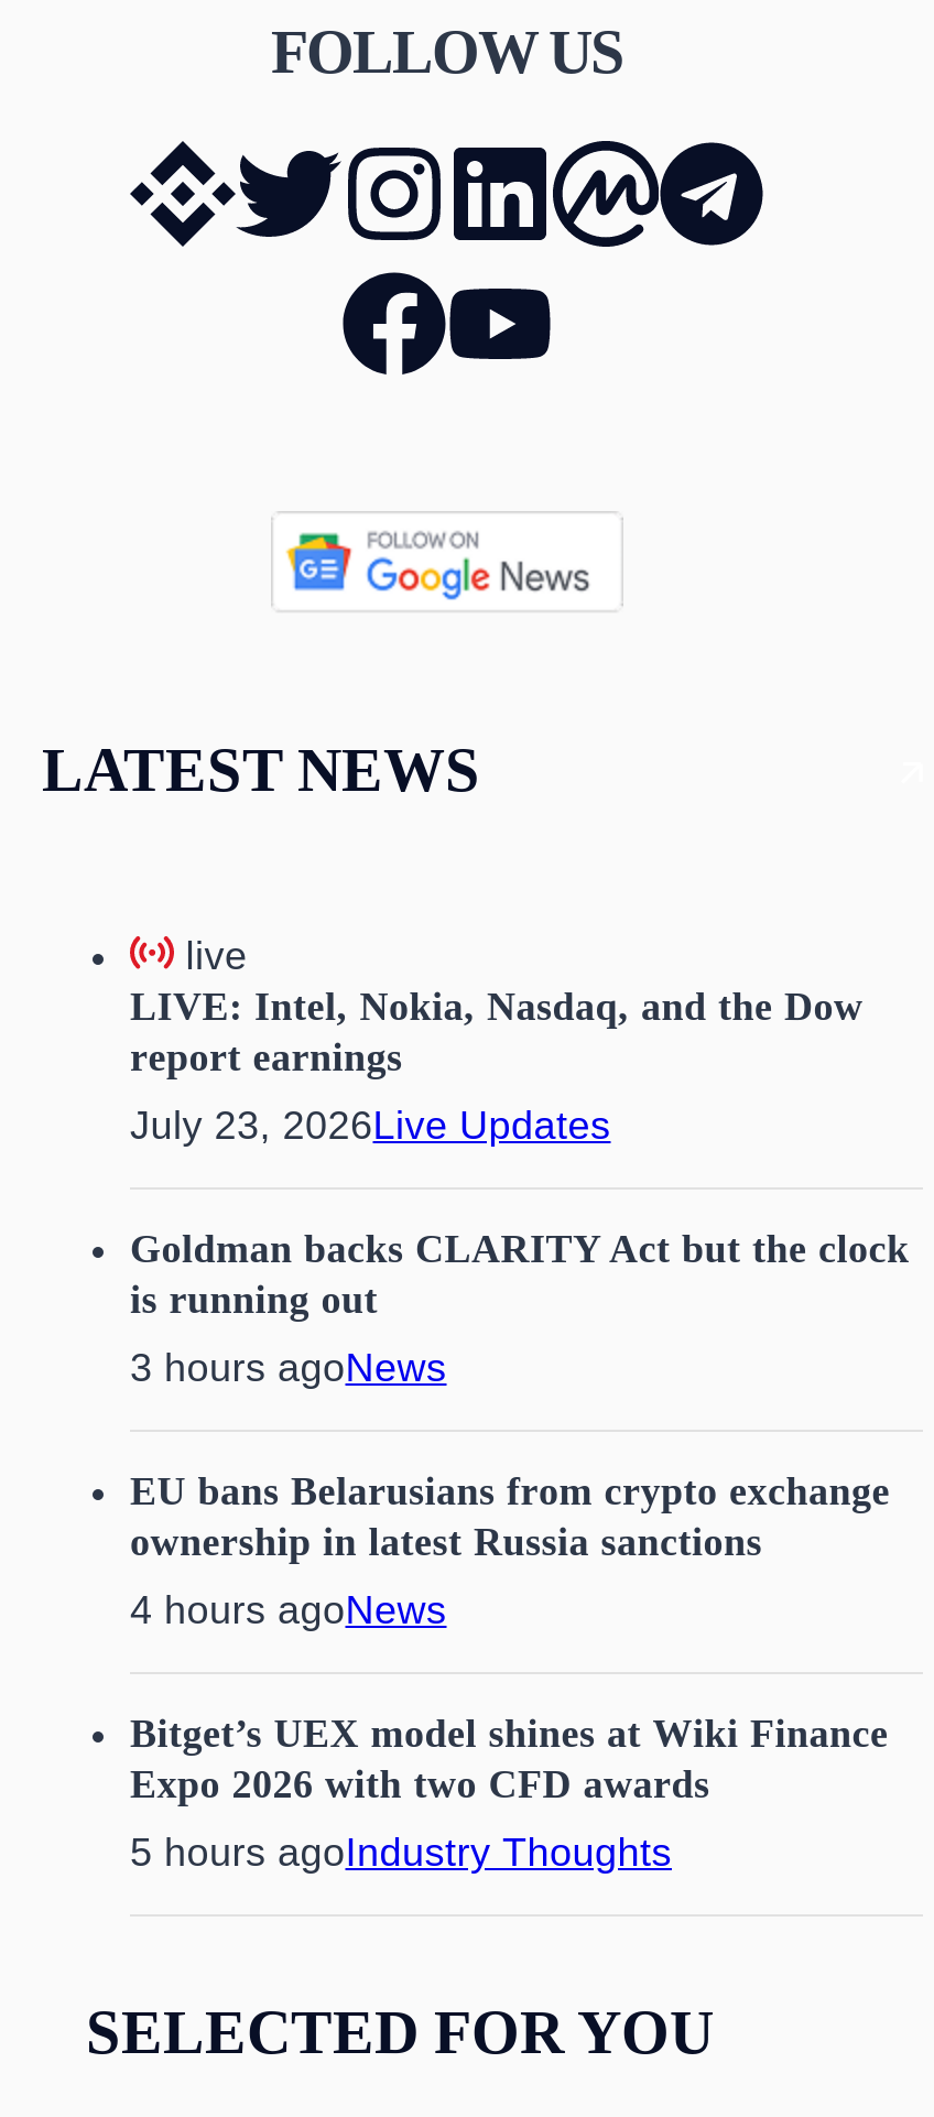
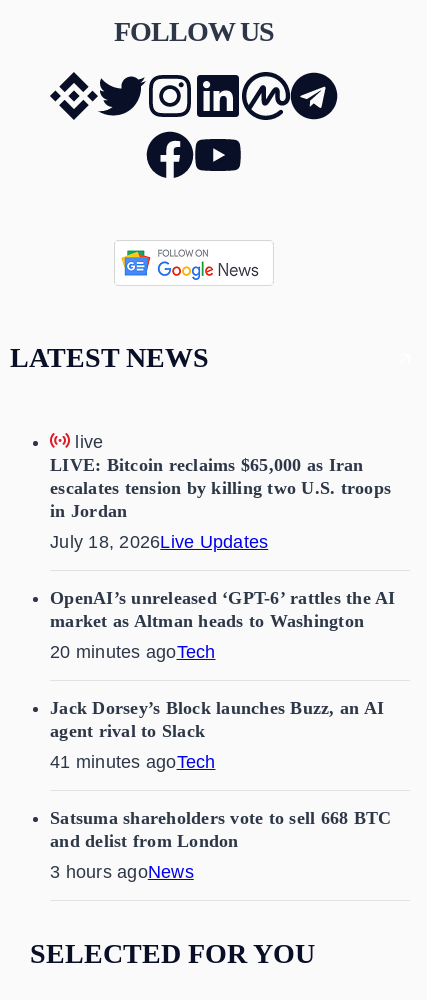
[130,985,909,1322] LIVE: Intel, Nokia, Nasdaq, and the Dow | report earnings | July 23, 2026Live Updates | Goldman backs CLARITY Act but the clock | is running out -> [50,455,395,851] LIVE: Bitcoin reclaims $65,000 as Iran | escalates tension by killing two U.S. troops | in Jordan | July 18, 2026Live Updates | OpenAI’s unreleased ‘GPT-6’ rattles the AI | market as Altman heads to Washington | 20 minutes agoTech | Jack Dorsey’s Block launches Buzz, an AI | agent rival to Slack | 41 minutes agoTech | Satsuma shareholders vote to sell 668 BTC | and delist from London
moved [130,1346,447,1390] -> [50,862,194,882]: 3 hours agoNews
[130,1469,890,1875] EU bans Belarusians from crypto exchange | ownership in latest Russia sanctions | 4 hours agoNews | Bitget’s UEX model shines at Wiki Finance | Expo 2026 with two CFD awards | 5 hours agoIndustry Thoughts -> none

